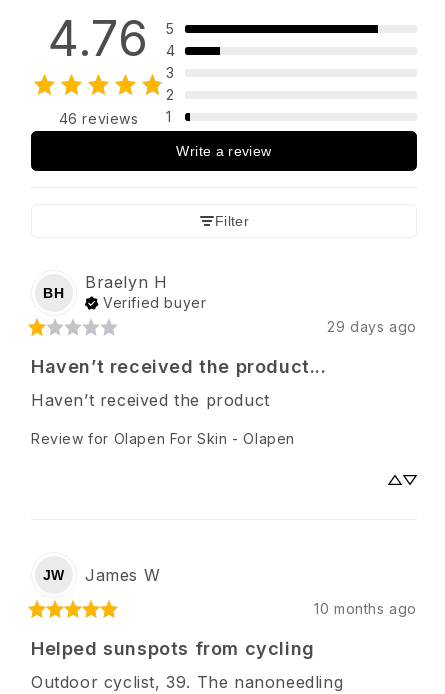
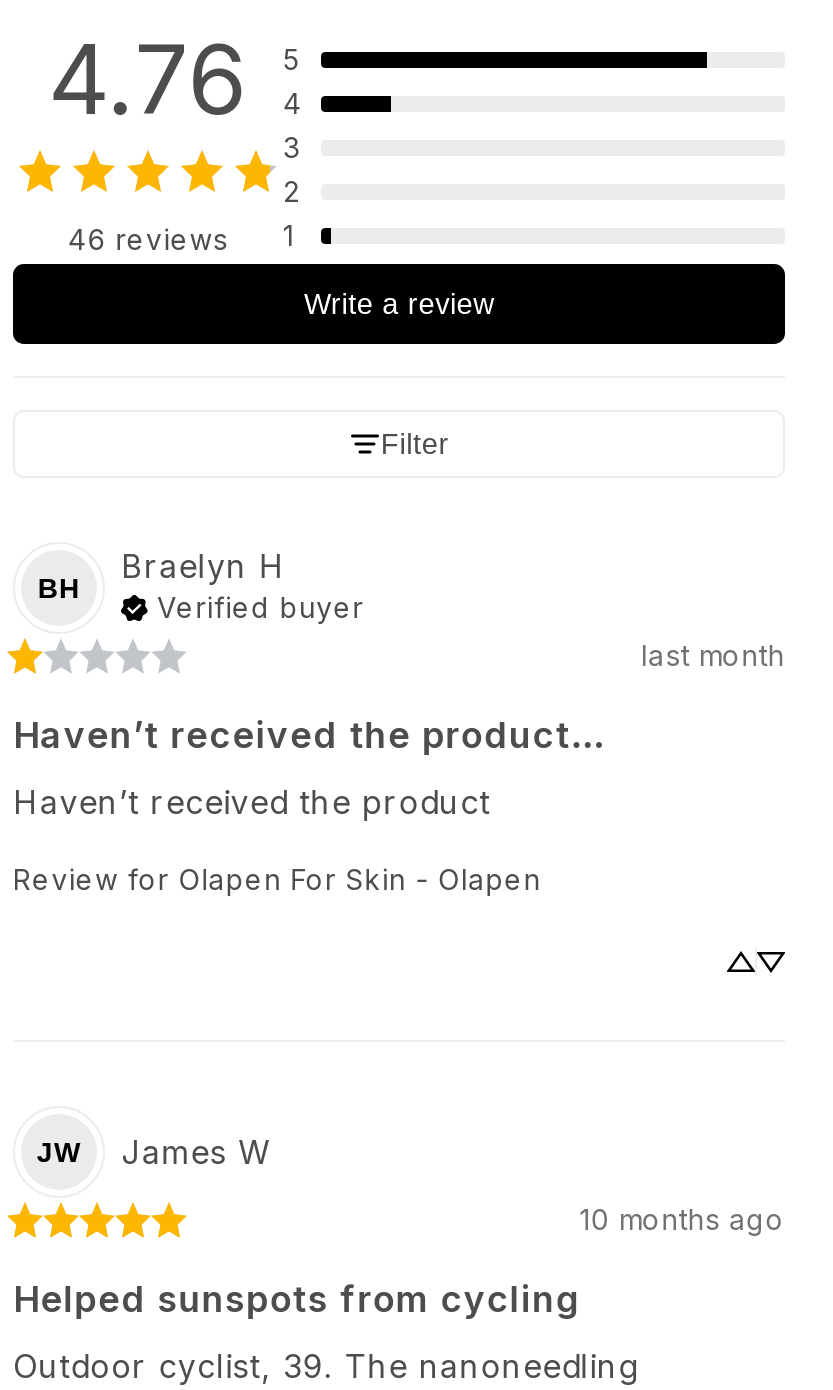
[327,318,417,335] 29 days ago -> [641,638,785,672] last month

